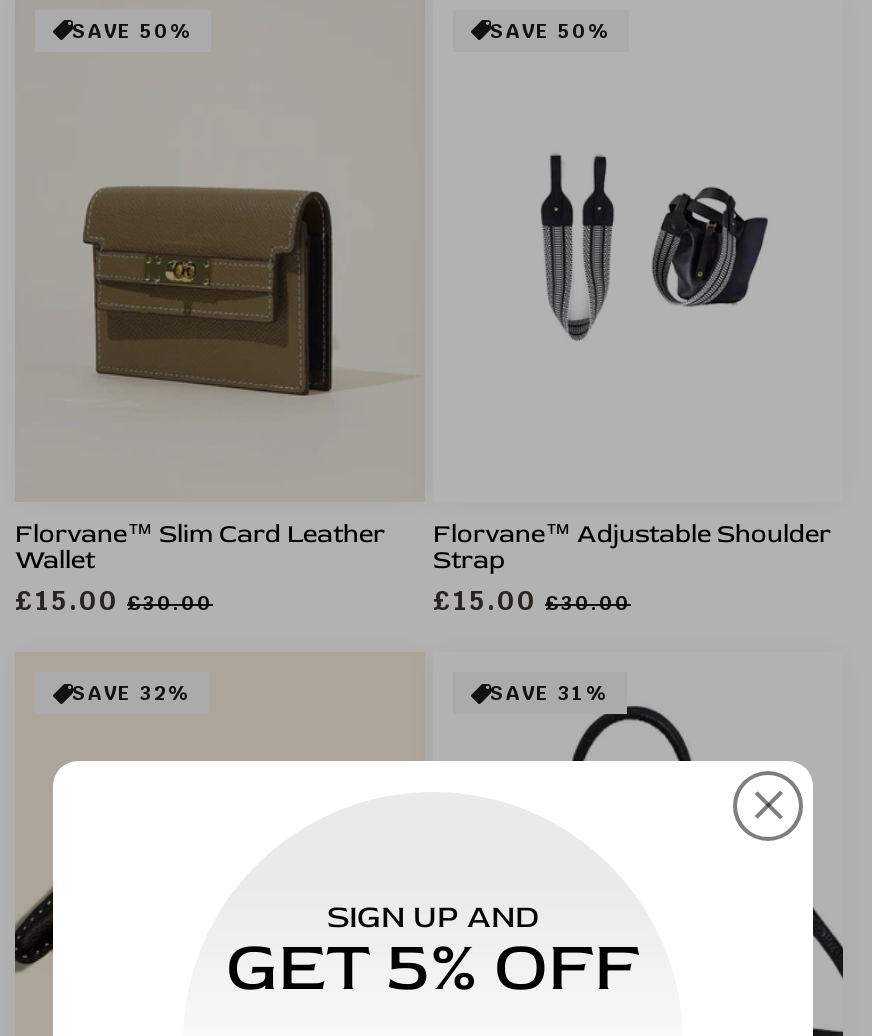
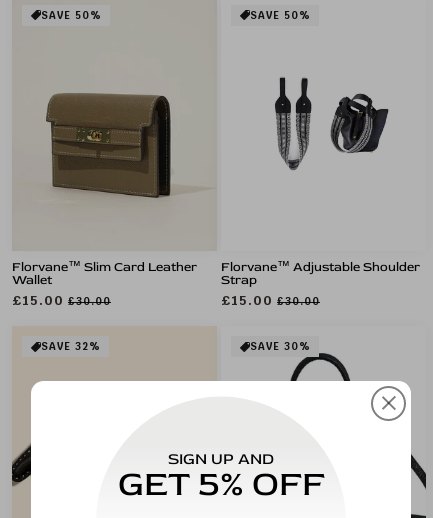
[490,680,610,706] SAVE 31% -> [249,340,310,353] SAVE 30%

